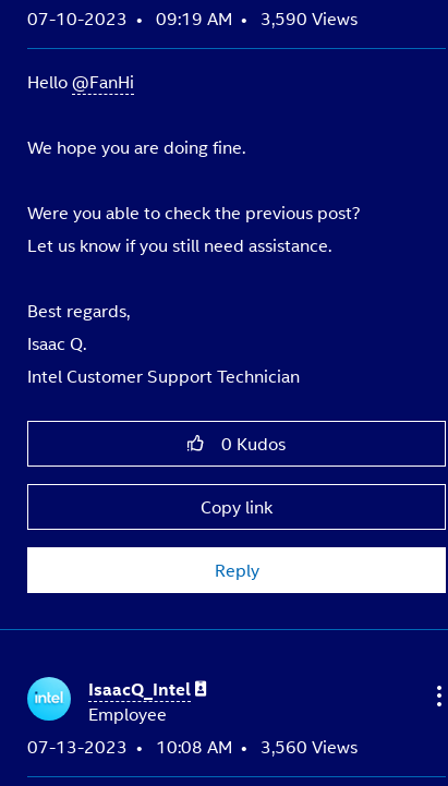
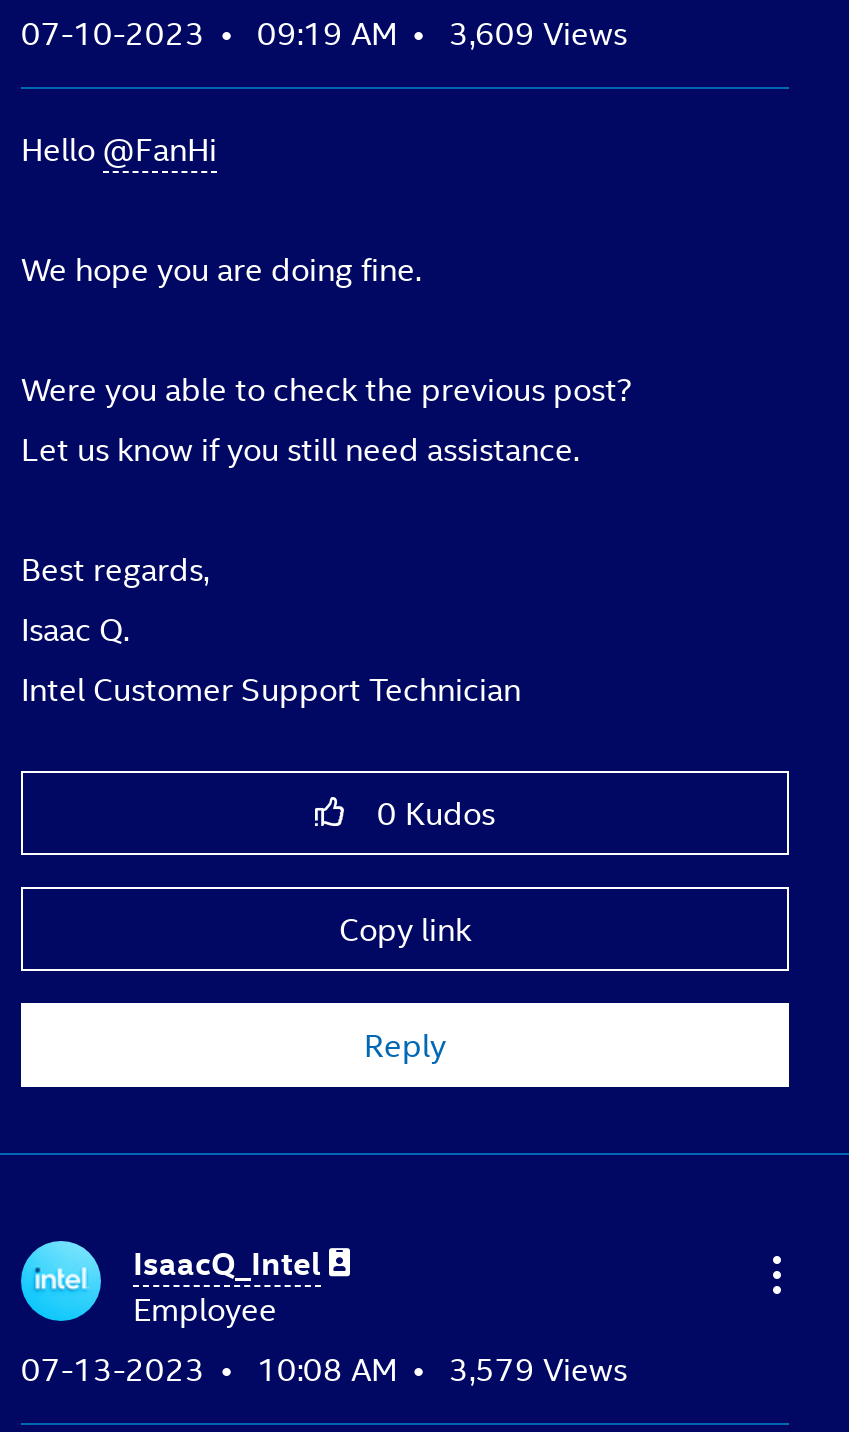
[27,5,358,31] 07-10-2023 09:19 AM 3,590 Views -> [21,9,627,55] 07-10-2023 09:19 AM 3,609 Views
[27,734,358,759] 07-13-2023 10:08 AM 3,560 Views -> [21,1345,627,1391] 07-13-2023 10:08 AM 3,579 Views

